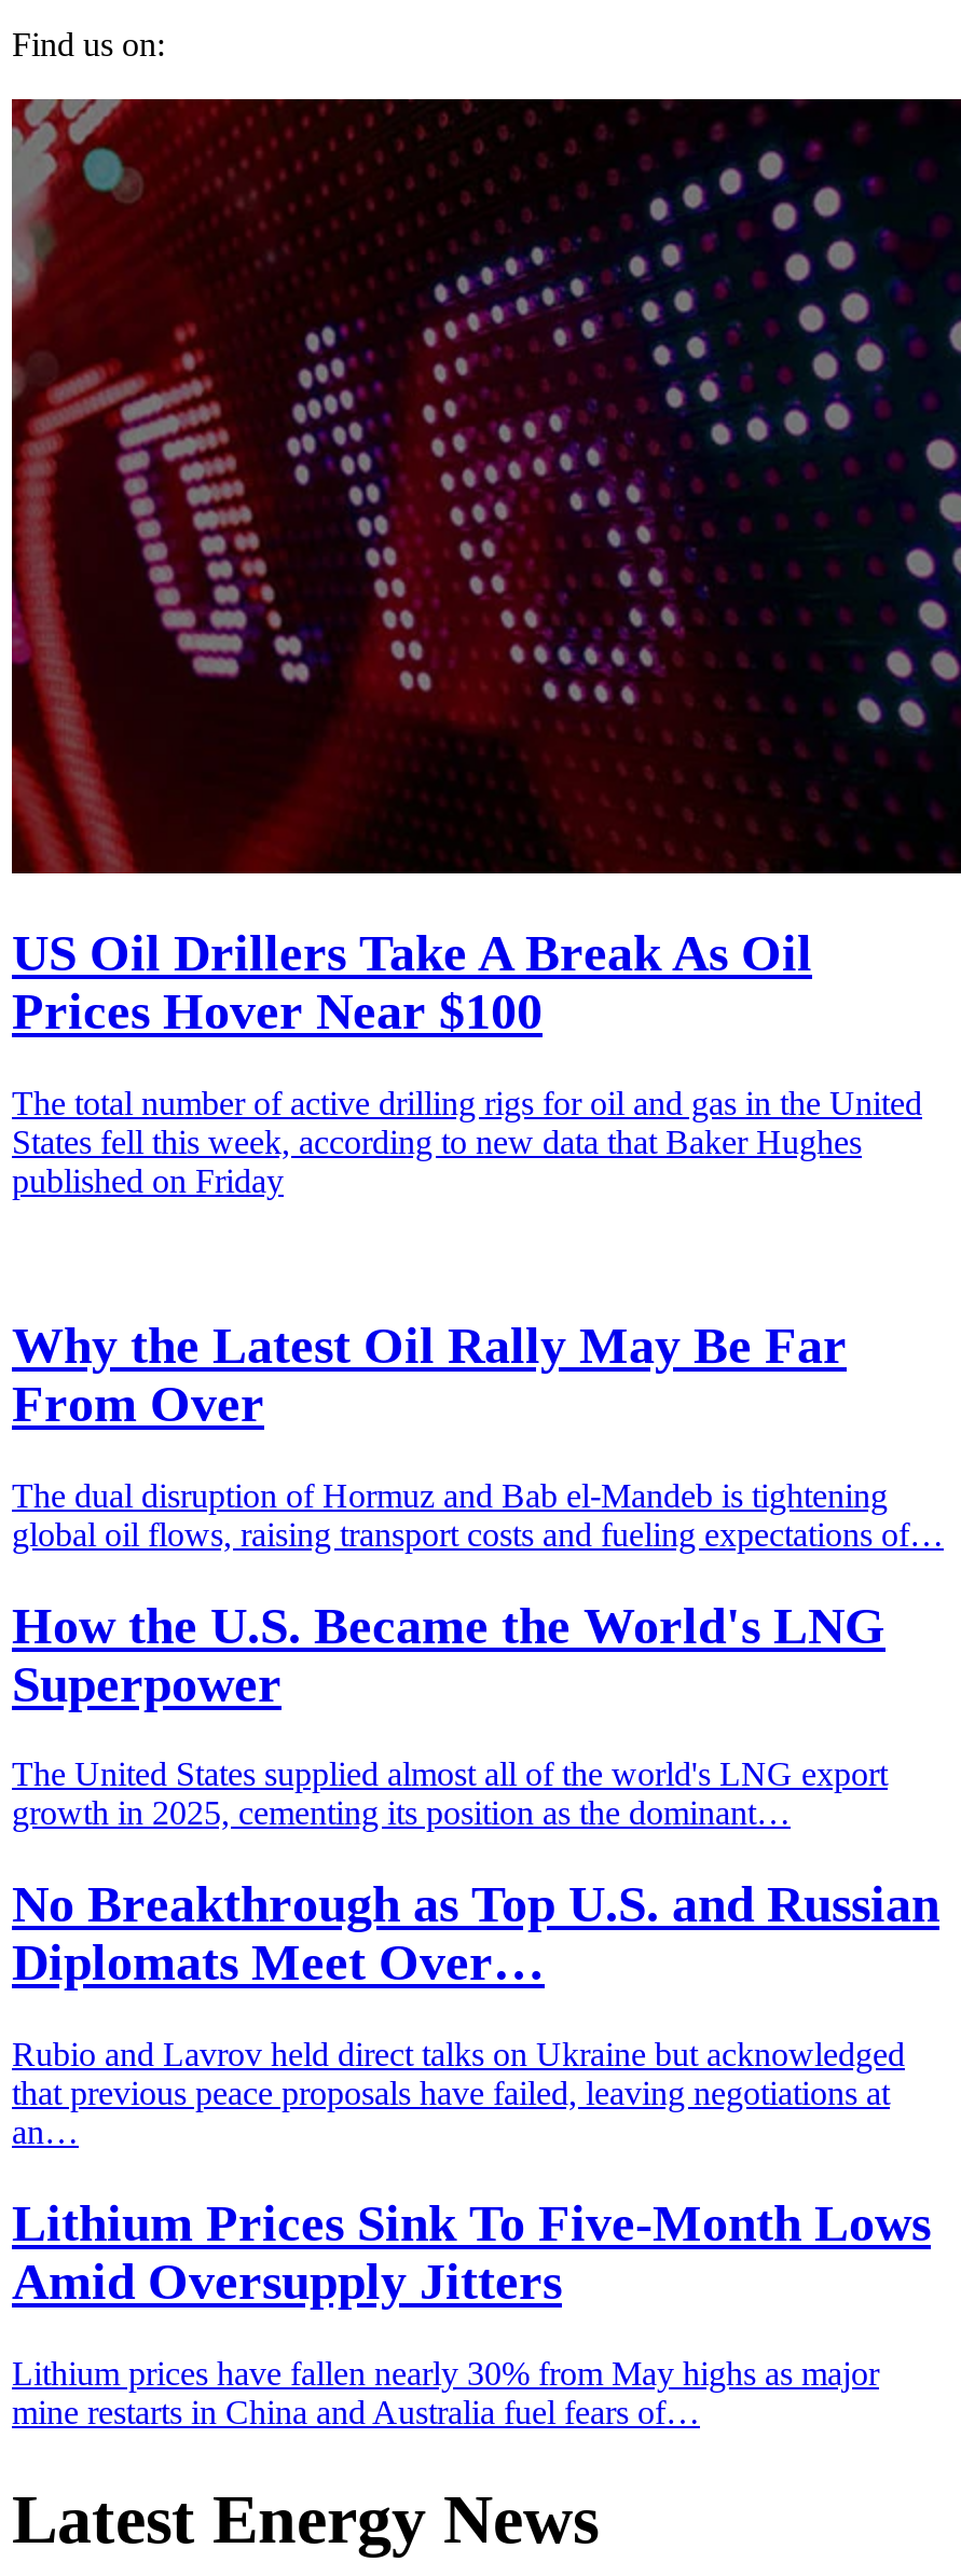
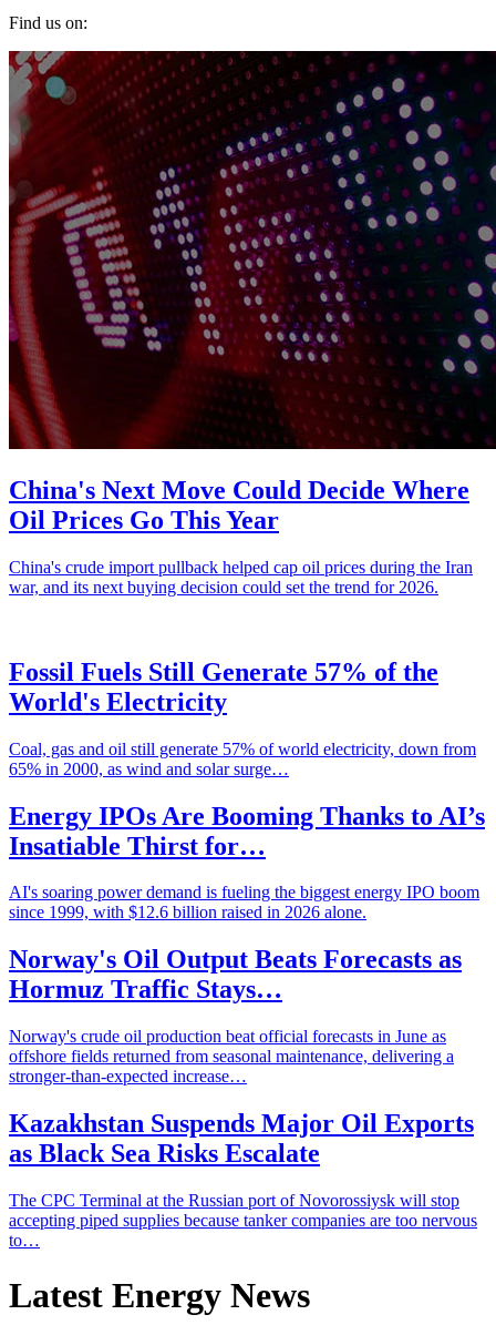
[12,925,812,1039] US Oil Drillers Take A Break As Oil | Prices Hover Near $100 -> [9,476,469,534] China's Next Move Could Decide Where | Oil Prices Go This Year
[12,1084,922,1199] The total number of active drilling rigs for oil and gas in the United | States fell this week, according to new data that Baker Hughes | published on Friday -> [9,557,473,596] China's crude import pullback helped cap oil prices during the Iran | war, and its next buying decision could set the trend for 2026.
[12,1317,847,1432] Why the Latest Oil Rally May Be Far | From Over -> [9,657,438,716] Fossil Fuels Still Generate 57% of the | World's Electricity
[12,1477,944,1552] The dual disruption of Hormuz and Bab el-Mandeb is tightening | global oil flows, raising transport costs and fueling expectations of… -> [9,739,476,778] Coal, gas and oil still generate 57% of world electricity, down from | 65% in 2000, as wind and solar surge…
[12,1597,886,1711] How the U.S. Became the World's LNG | Superpower -> [9,801,485,860] Energy IPOs Are Booming Thanks to AI’s | Insatiable Thirst for…
[12,1757,888,1832] The United States supplied almost all of the world's LNG export | growth in 2025, cementing its position as the dominant… -> [9,883,479,922] AI's soaring power demand is fueling the biggest energy IPO boom | since 1999, with $12.6 billion raised in 2026 alone.
[12,1877,939,1991] No Breakthrough as Top U.S. and Russian | Diplomats Meet Over… -> [9,945,462,1004] Norway's Oil Output Beats Forecasts as | Hormuz Traffic Stays…
[12,2036,905,2151] Rubio and Lavrov held direct talks on Ukraine but acknowledged | that previous peace proposals have failed, leaving negotiations at | an… -> [9,1027,454,1086] Norway's crude oil production beat official forecasts in June as | offshore fields returned from seasonal maintenance, delivering a | stronger-than-expected increase…
[12,2196,931,2310] Lithium Prices Sink To Five-Month Lows | Amid Oversupply Jitters -> [9,1109,474,1168] Kazakhstan Suspends Major Oil Exports | as Black Sea Risks Escalate
[12,2355,879,2431] Lithium prices have fallen nearly 30% from May highs as major | mine restarts in China and Australia fuel fears of… -> [9,1191,477,1250] The CPC Terminal at the Russian port of Novorossiysk will stop | accepting piped supplies because tanker companies are too nervous | to…

